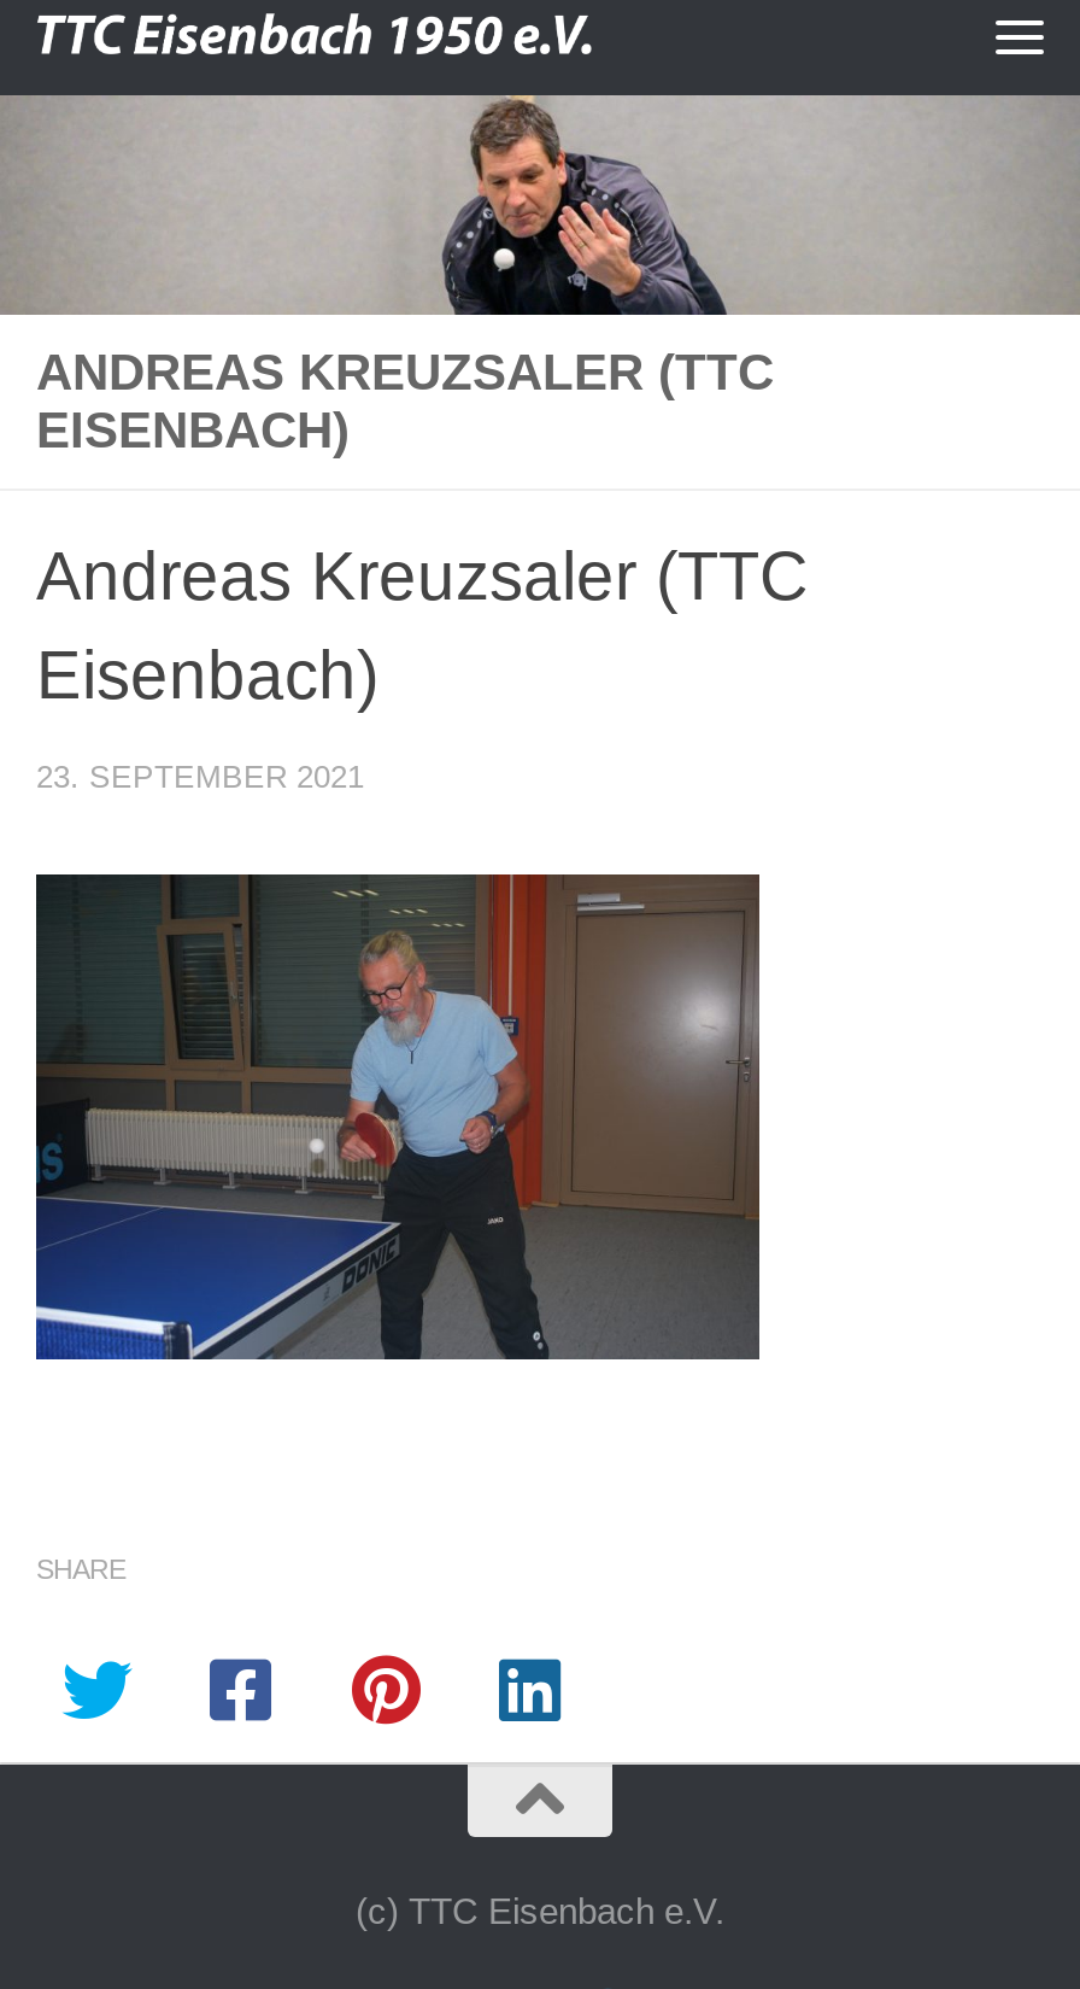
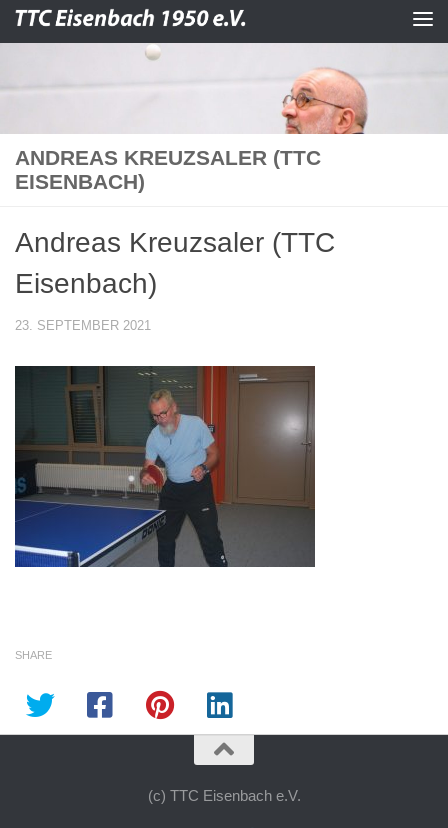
[7,93,1073,317] [image] -> [3,42,445,135] [image]

